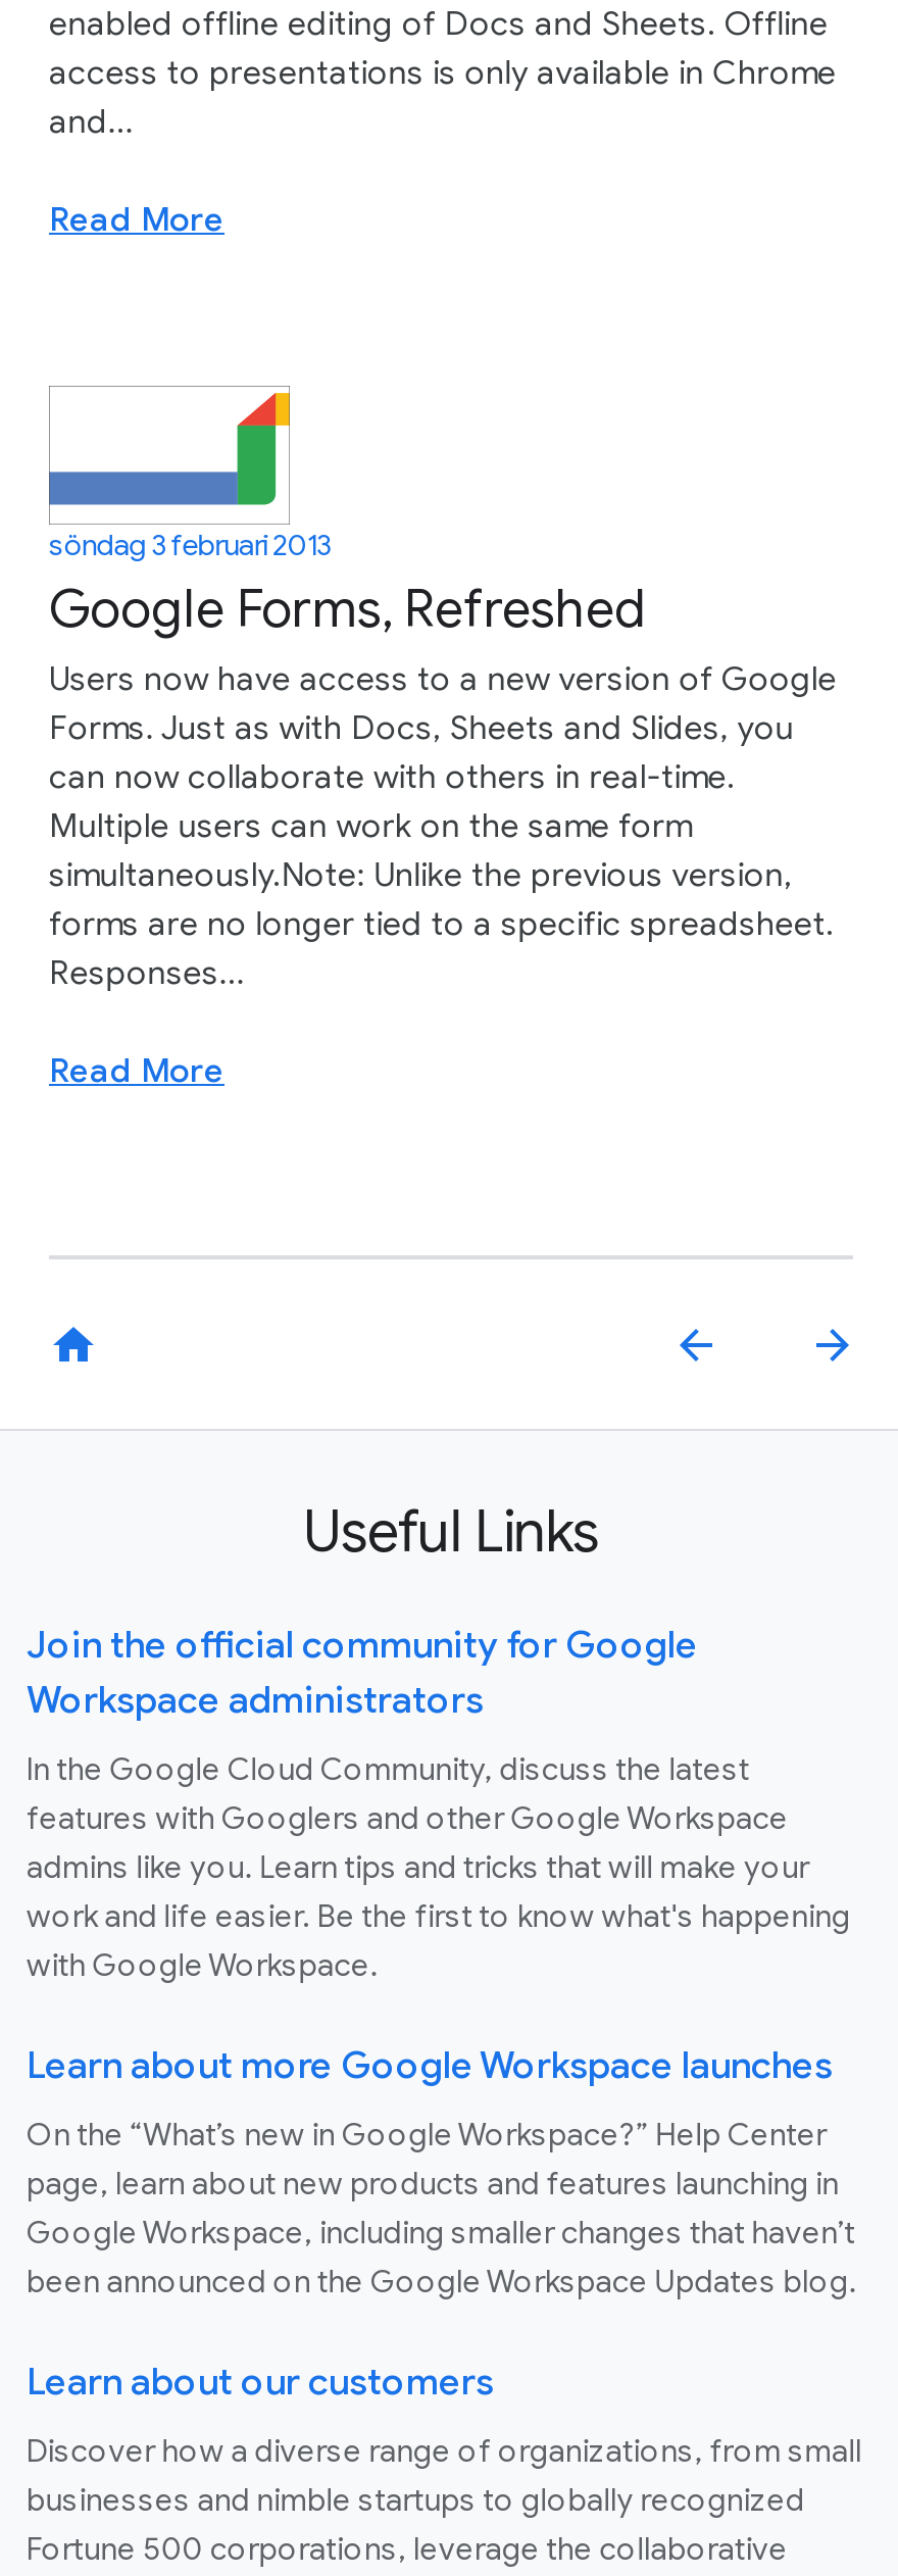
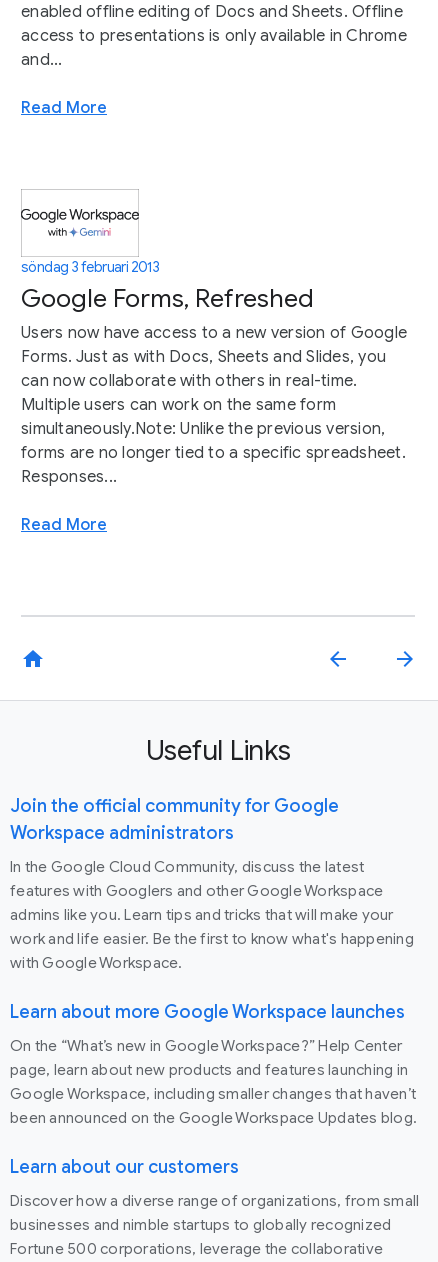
[47,390,292,508] [image] -> [20,192,140,248] [image]

